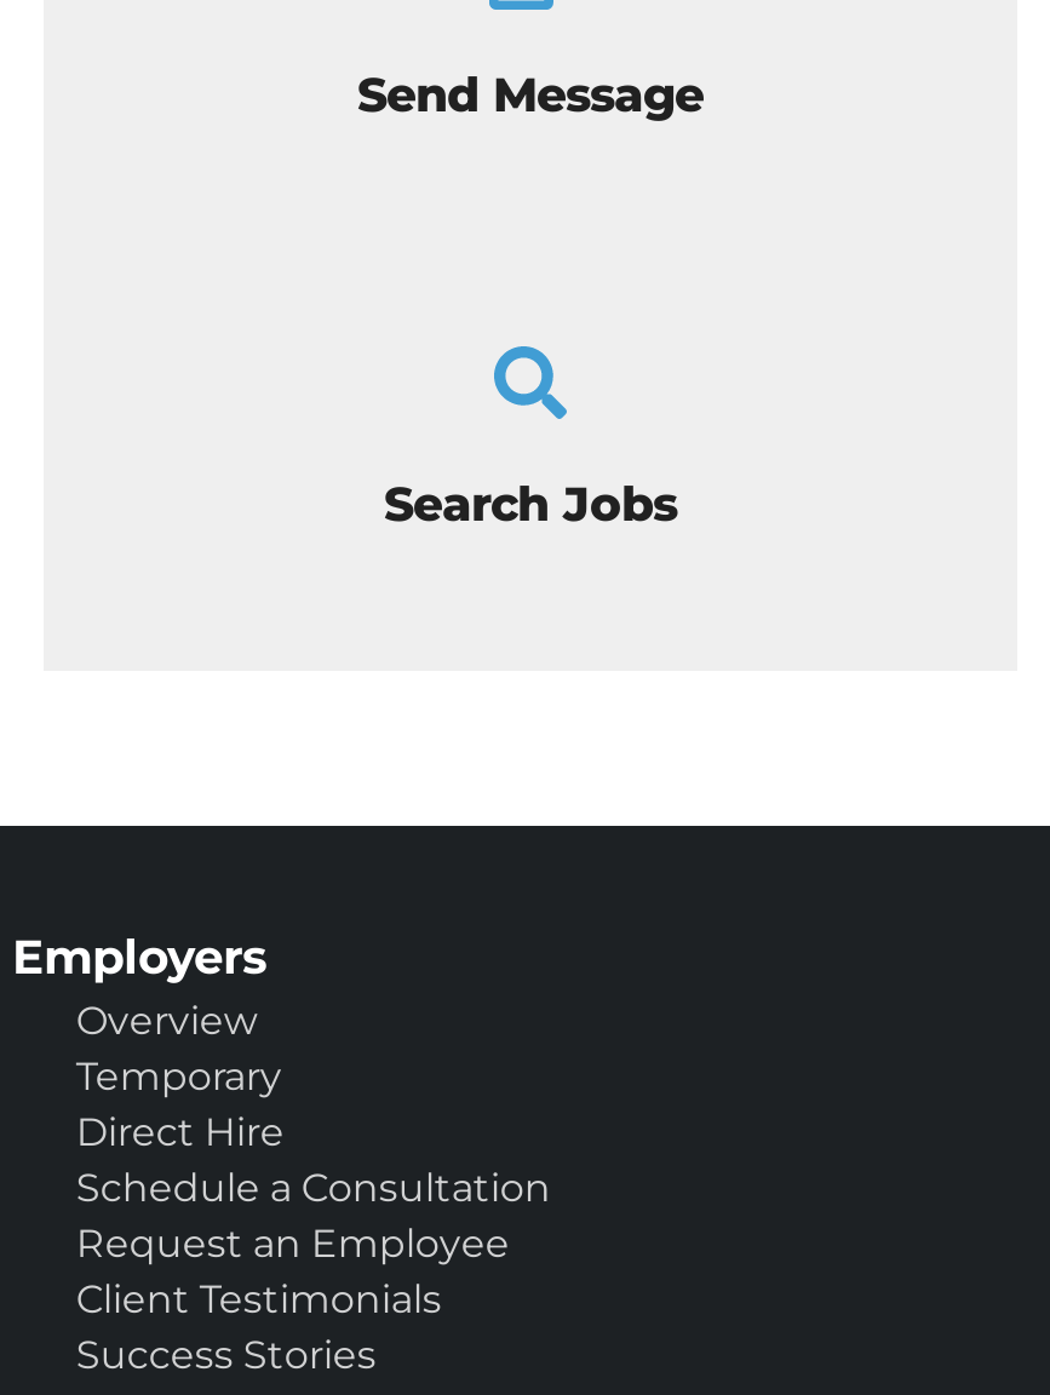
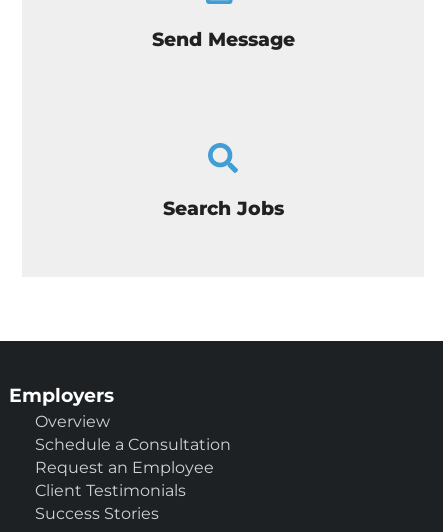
[76,1054,284,1156] Temporary | Direct Hire -> none

